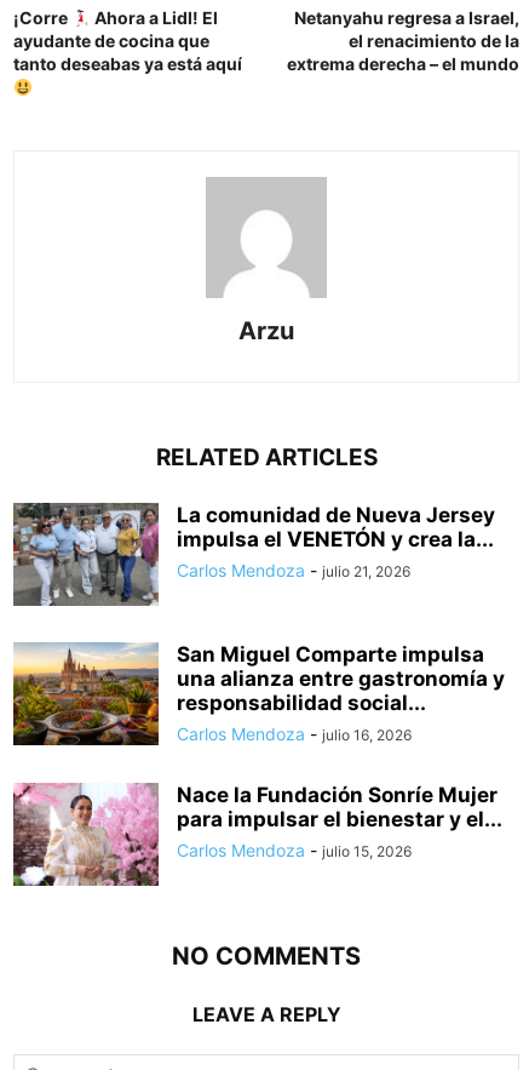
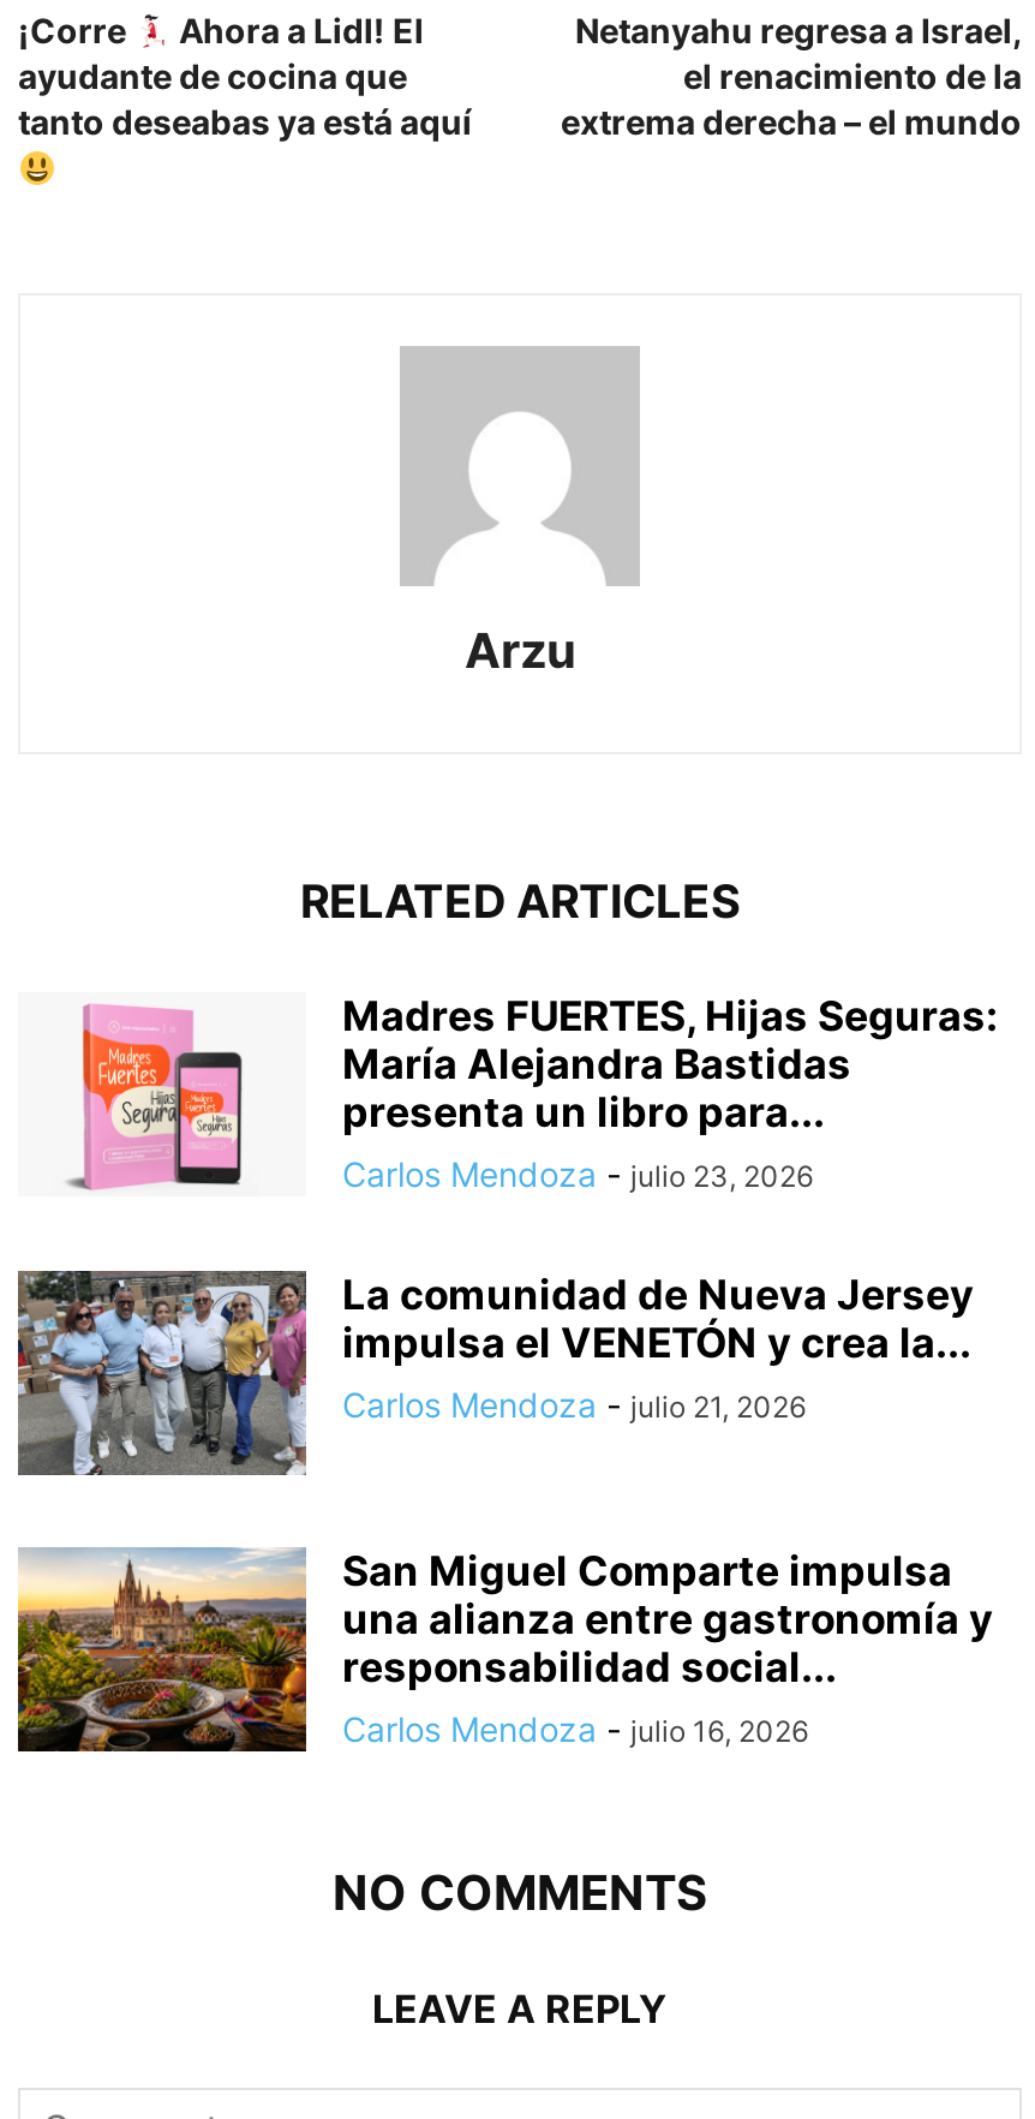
none -> [66,1002,244,1192] [image]
none -> [342,993,998,1195] Madres FUERTES, Hijas Seguras: | María Alejandra Bastidas | presenta un libro para... | Carlos Mendoza - julio 23, 2026
moved [11,500,505,744] -> [13,1266,993,1749]: [image] | La comunidad de Nueva Jersey | impulsa el VENETÓN y crea la... | Carlos Mendoza - julio 21, 2026 | San Miguel Comparte impulsa | una alianza entre gastronomía y | responsabilidad social... | Carlos Mendoza - julio 16, 2026
[12,783,502,887] [image] | Nace la Fundación Sonríe Mujer | para impulsar el bienestar y el... | Carlos Mendoza - julio 15, 2026 -> none

